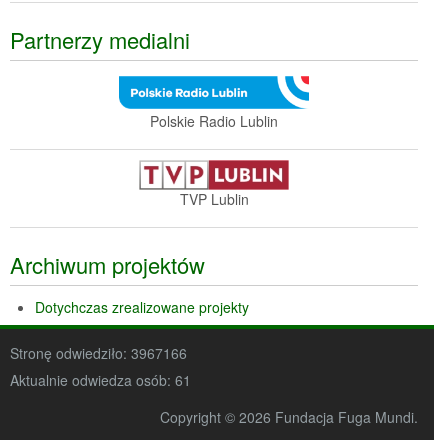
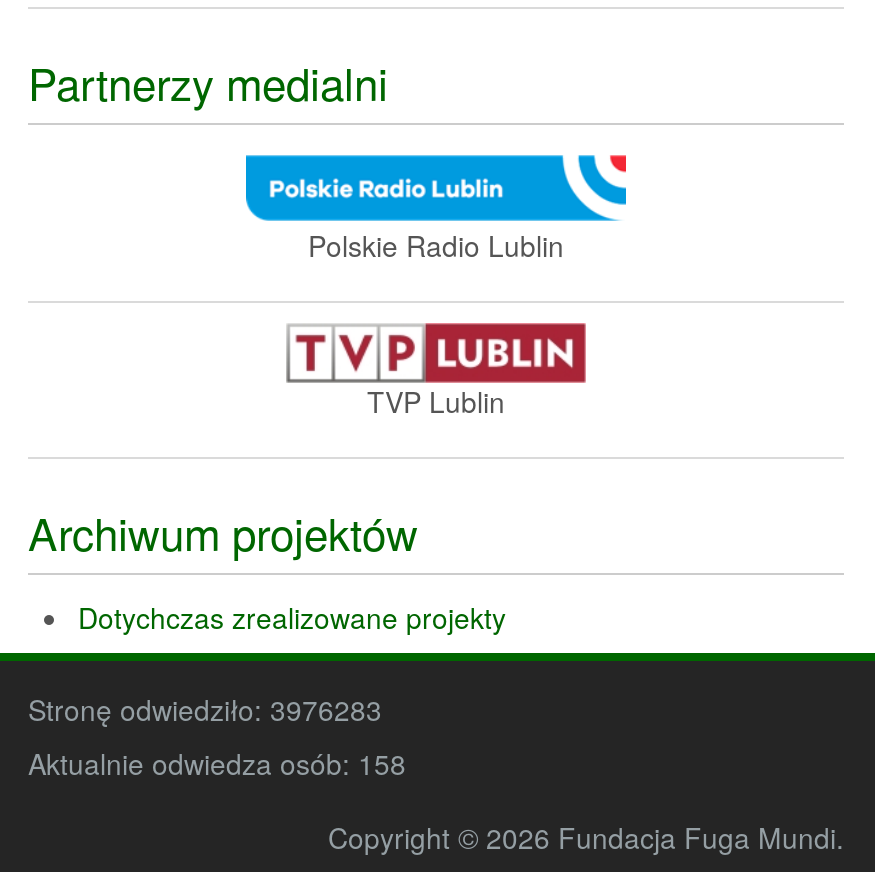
[10,343,187,363] Stronę odwiedziło: 3967166 -> [28,690,382,730] Stronę odwiedziło: 3976283
[10,370,191,390] Aktualnie odwiedza osób: 61 -> [28,744,406,784] Aktualnie odwiedza osób: 158

